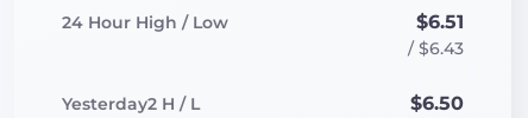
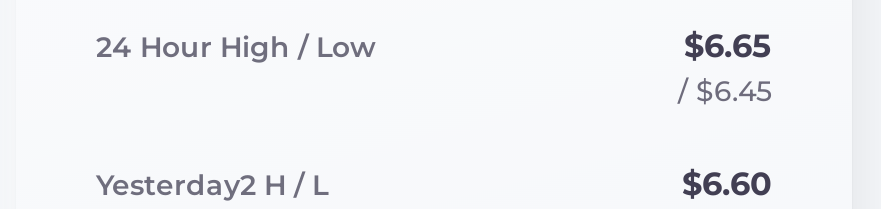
[416,11,464,33] $6.51 -> [684,27,772,65] $6.65
[408,38,464,59] / $6.43 -> [678,73,772,109] / $6.45
[410,92,464,114] $6.50 -> [682,165,772,203] $6.60

